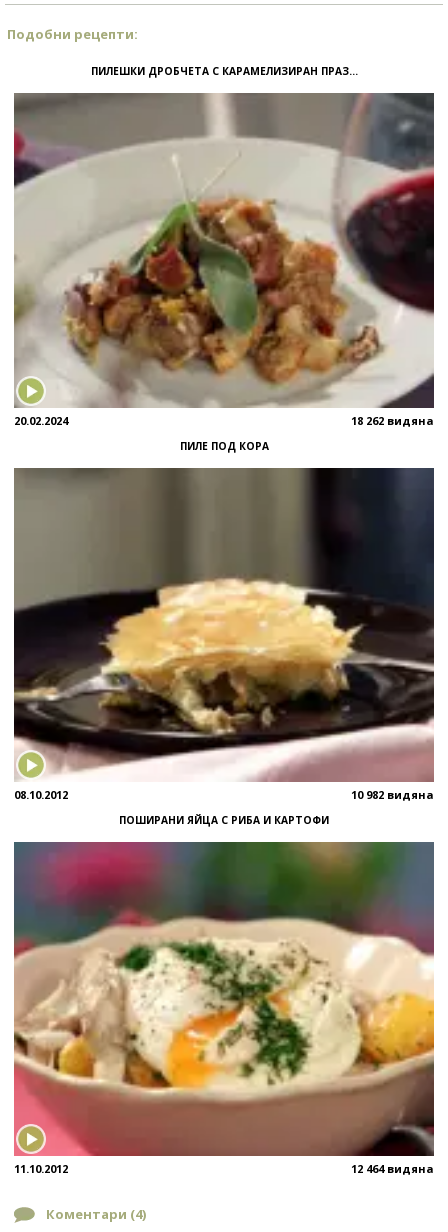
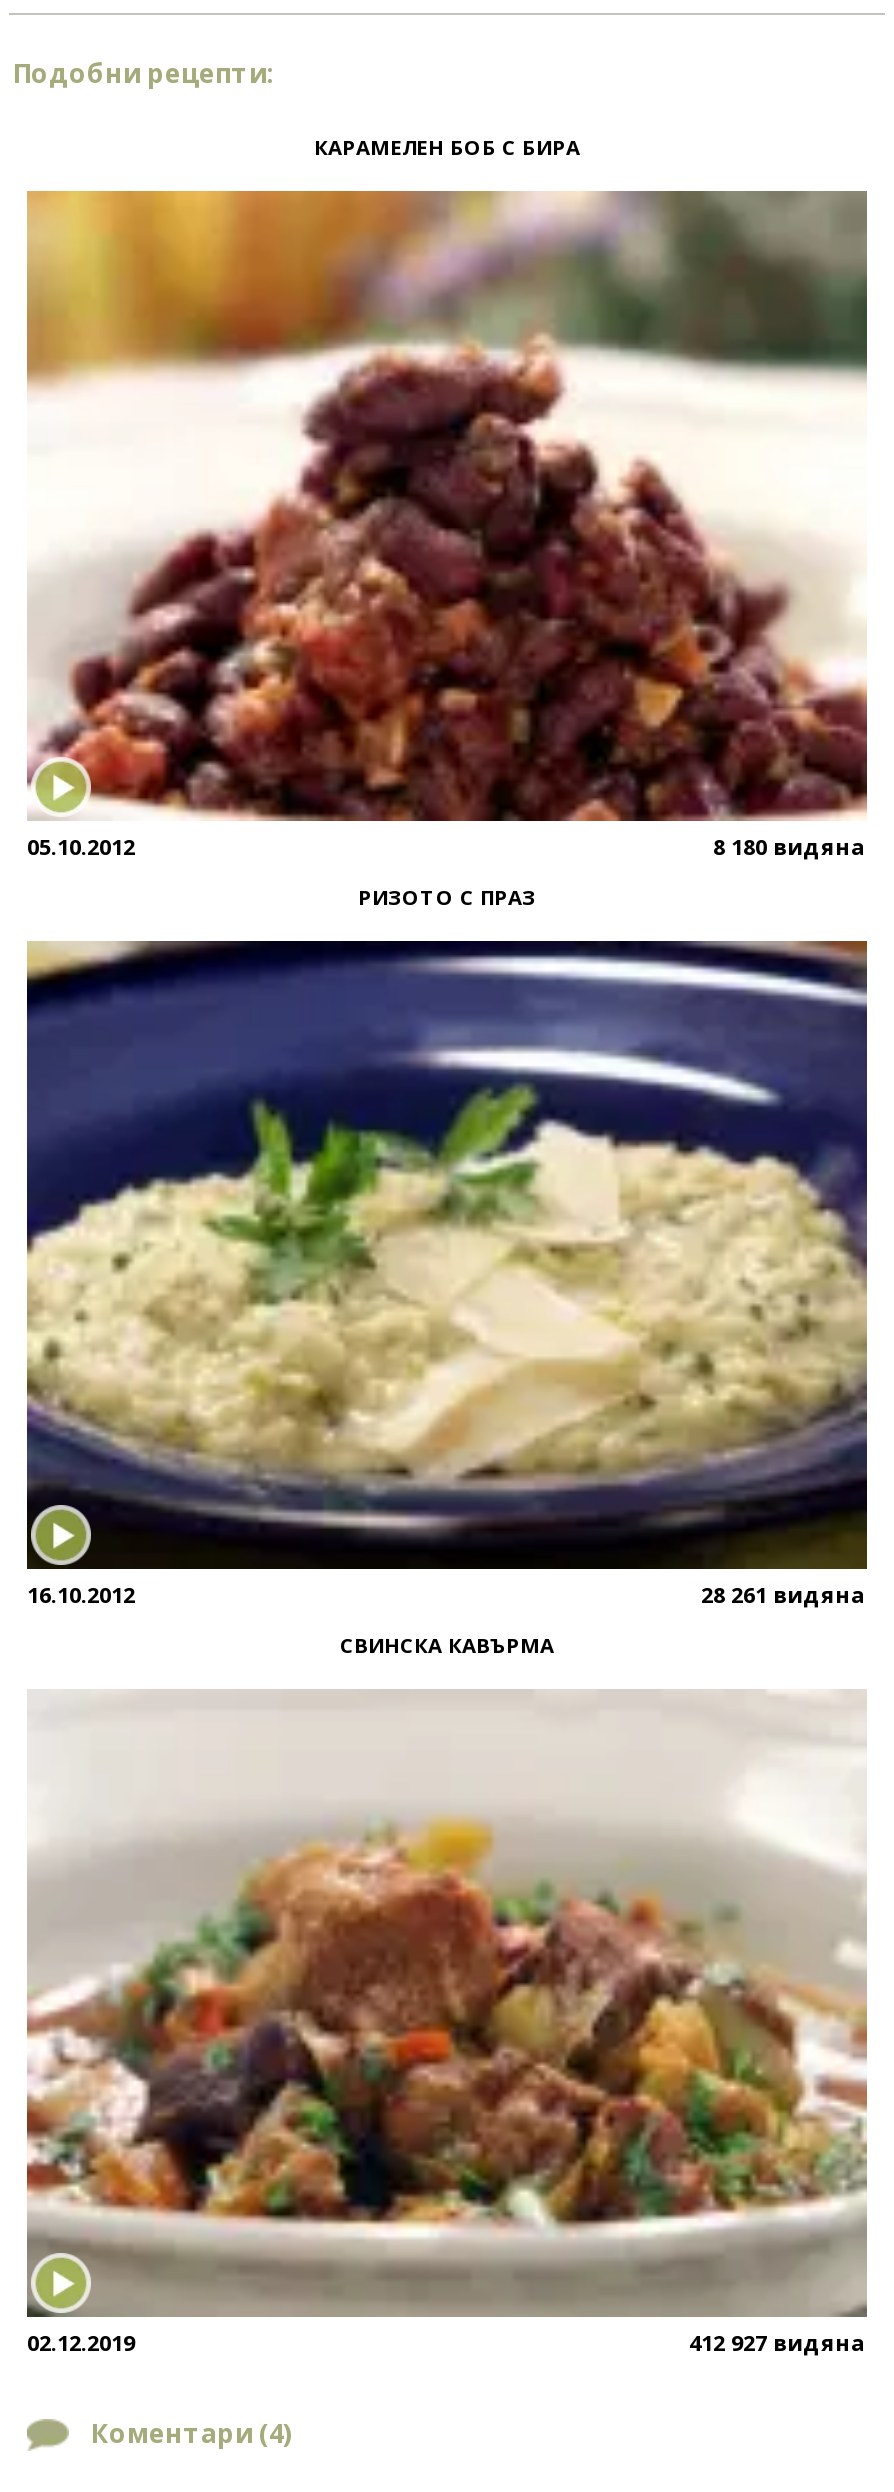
[90,64,357,78] ПИЛЕШКИ ДРОБЧЕТА С КАРАМЕЛИЗИРАН ПРАЗ... -> [314,134,580,162] КАРАМЕЛЕН БОБ С БИРА
[13,92,435,428] [image] | 20.02.2024 | 18 262 видяна -> [25,189,869,861] [image] | 05.10.2012 | 8 180 видяна
[179,439,268,453] ПИЛЕ ПОД КОРА -> [358,883,536,911] РИЗОТО С ПРАЗ
[13,467,435,802] [image] | 08.10.2012 | 10 982 видяна -> [25,939,869,1609] [image] | 16.10.2012 | 28 261 видяна
[119,813,329,827] ПОШИРАНИ ЯЙЦА С РИБА И КАРТОФИ -> [340,1631,554,1659] СВИНСКА КАВЪРМА
[13,841,435,1176] [image] | 11.10.2012 | 12 464 видяна -> [25,1689,867,2358] [image] | 02.12.2019 | 412 927 видяна

